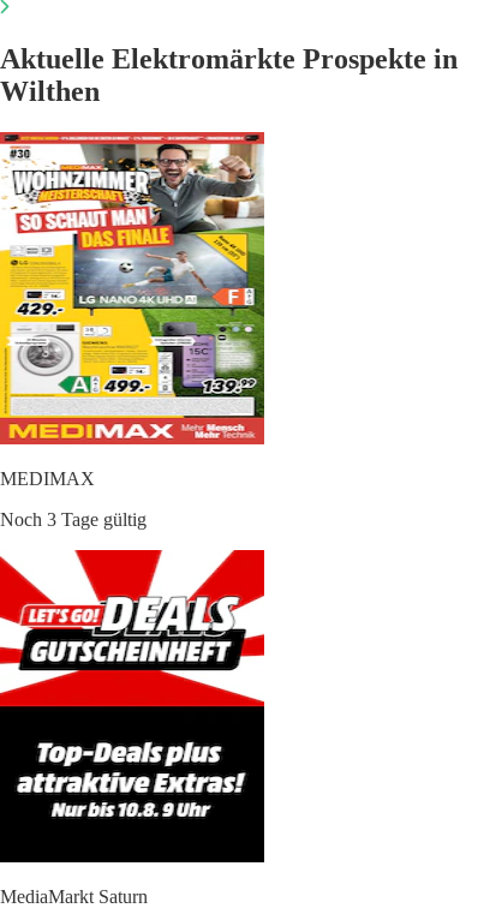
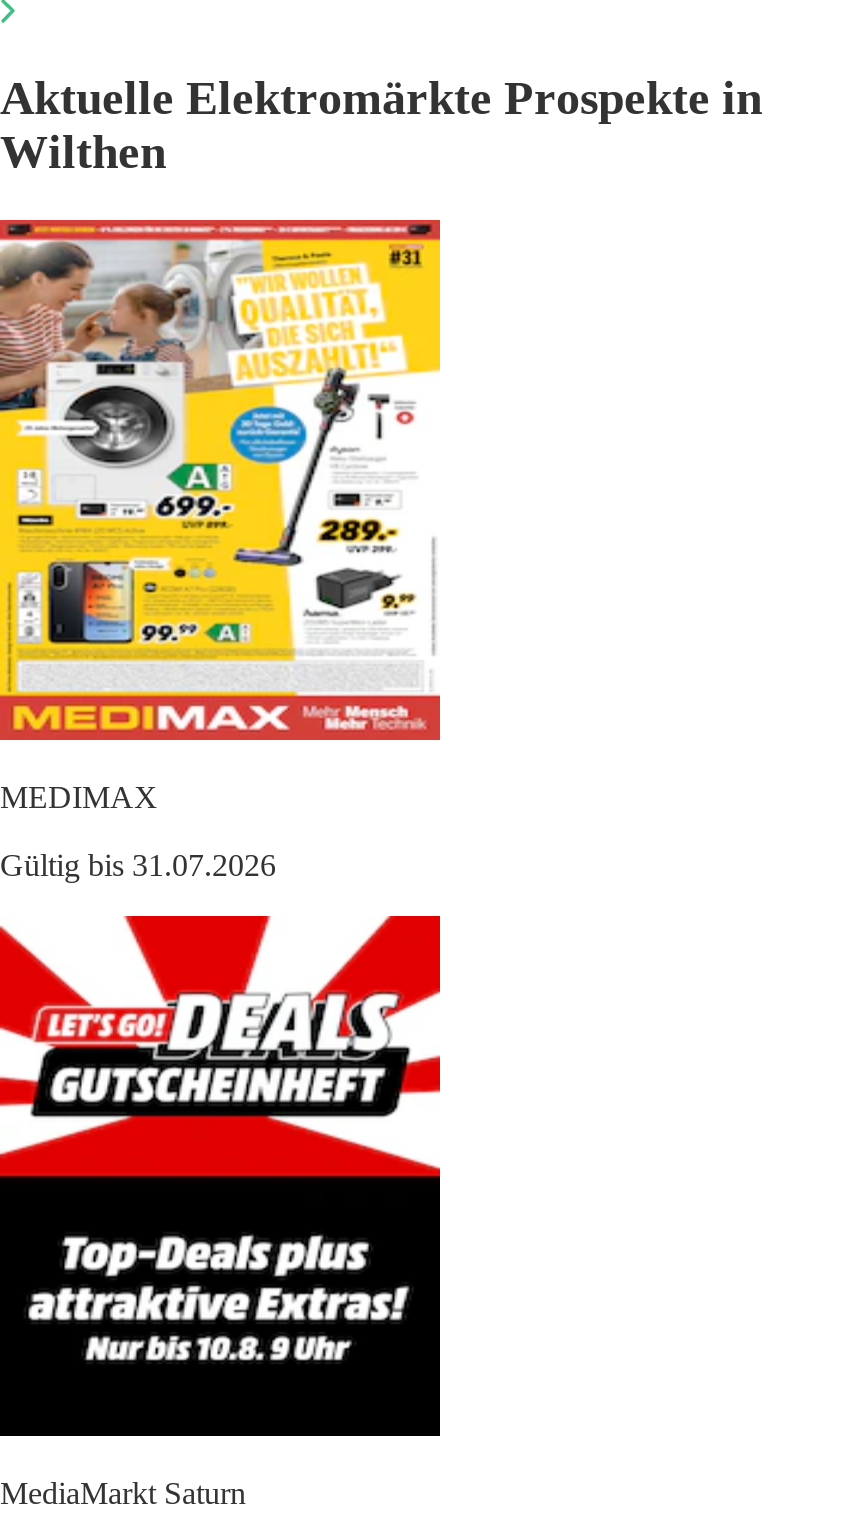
[4,143,265,419] [image] -> [6,238,442,698] [image]
[0,509,147,529] Noch 3 Tage gültig -> [0,848,276,882] Gültig bis 31.07.2026

